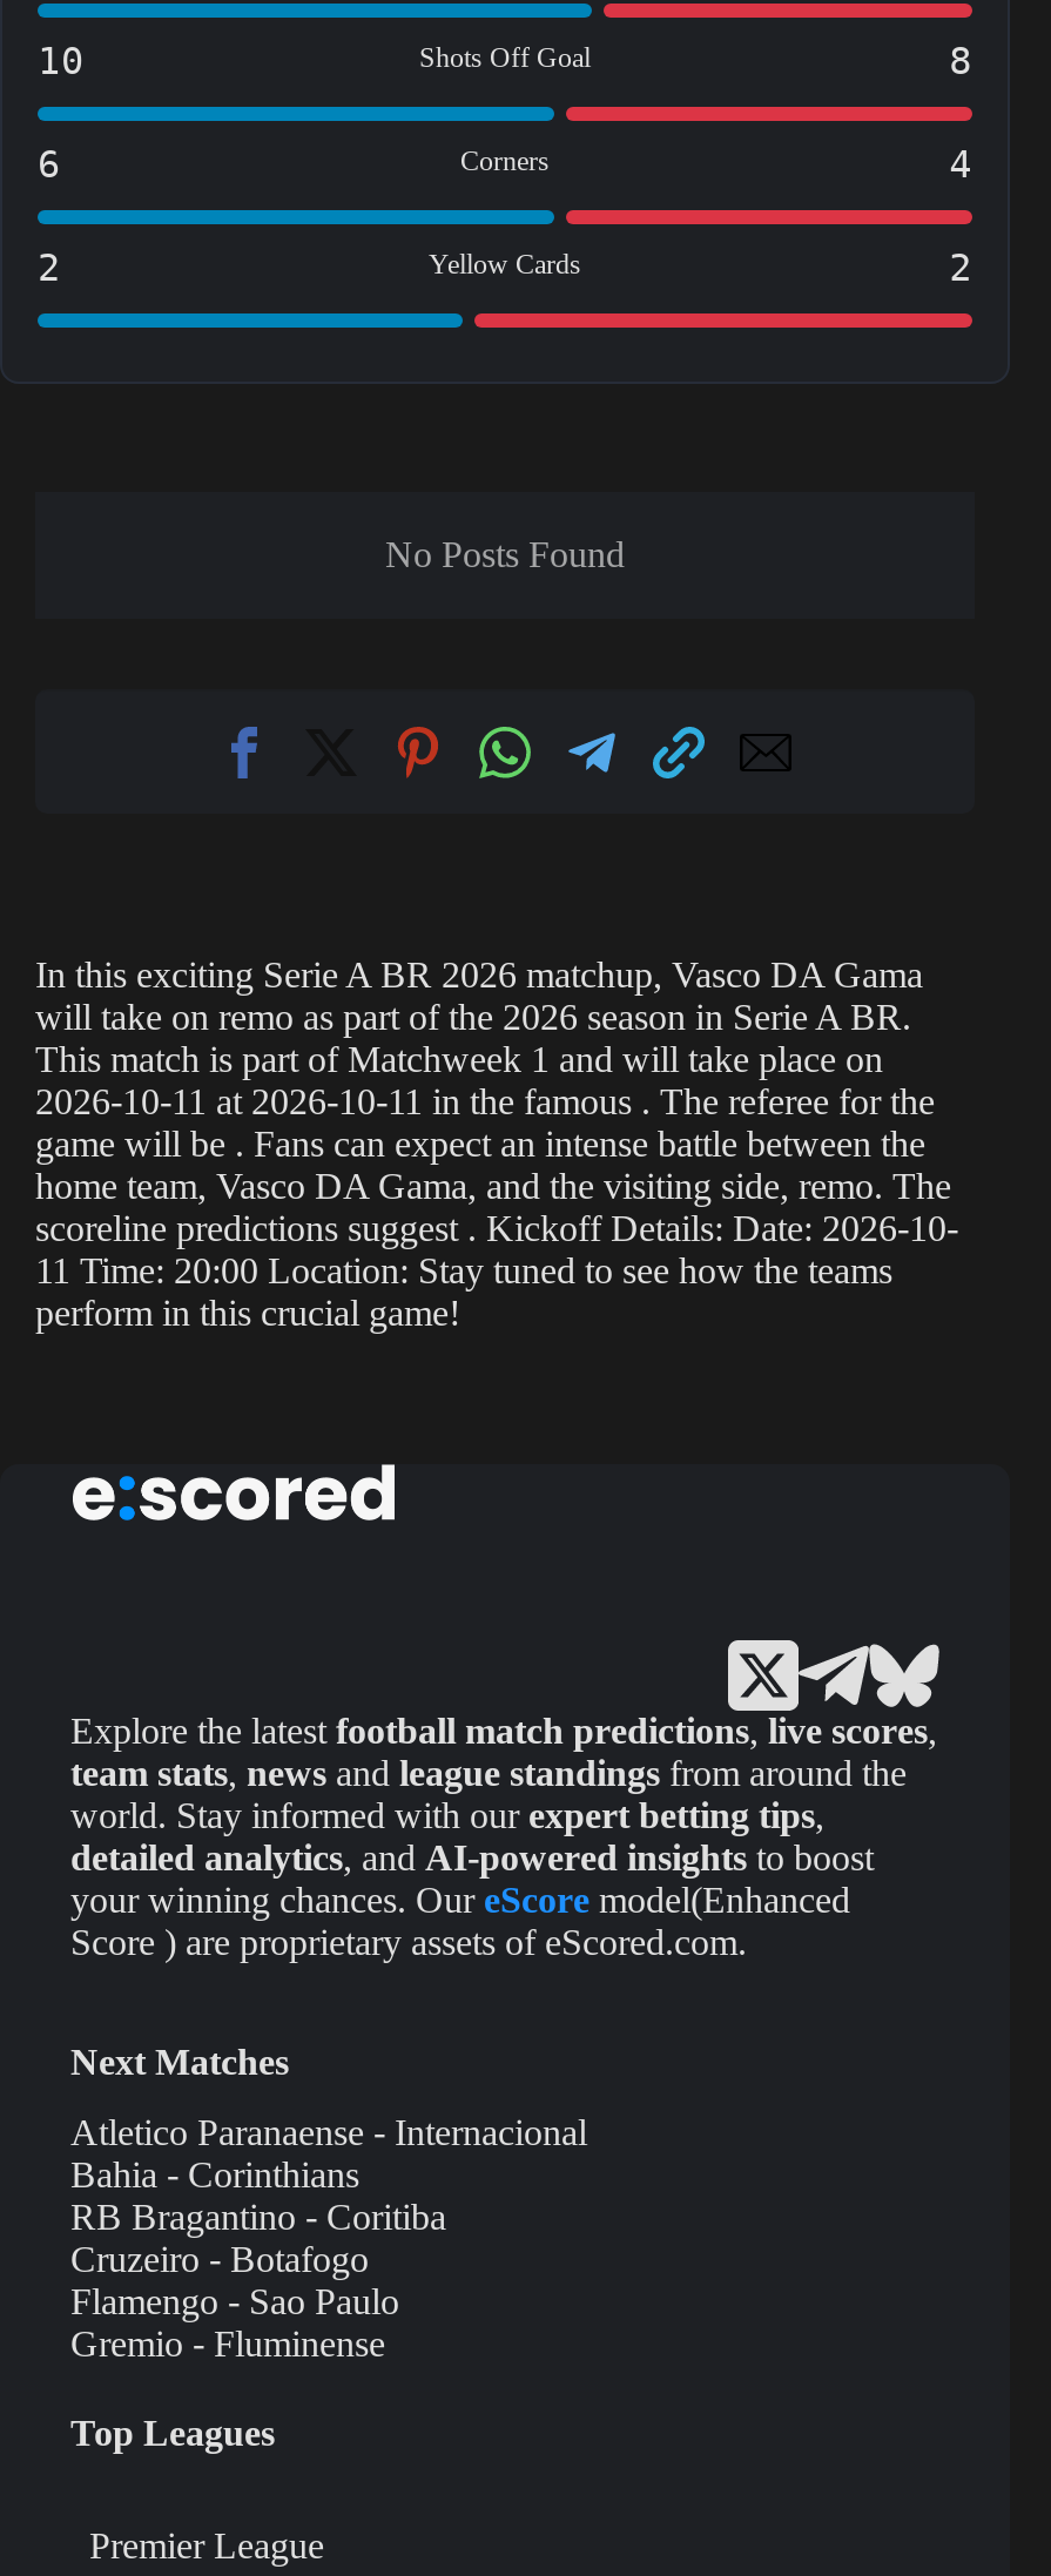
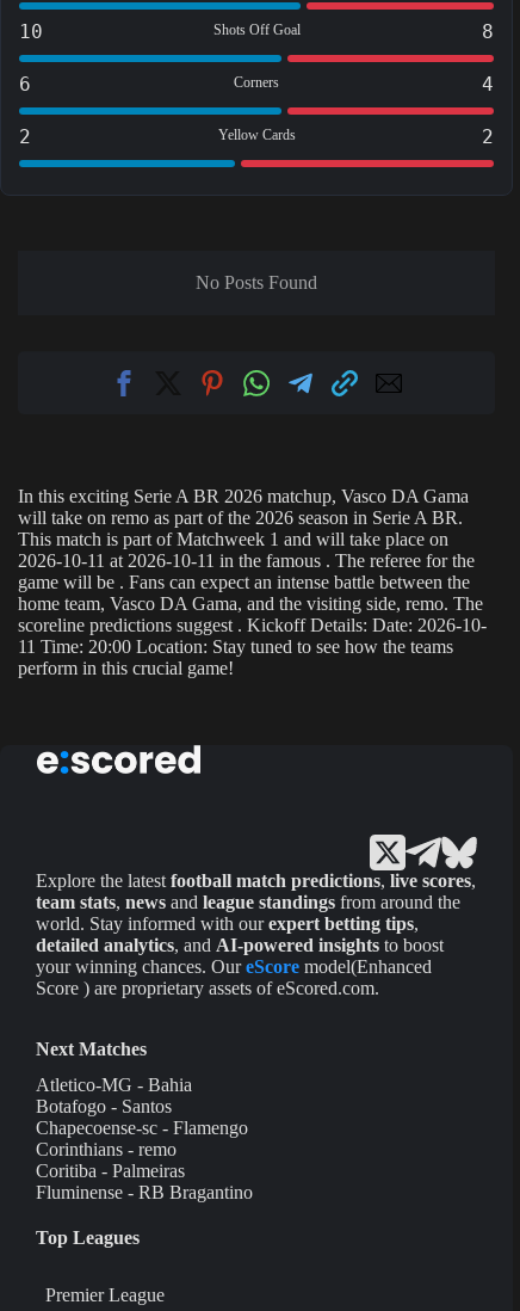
[70,2113,587,2365] Atletico Paranaense - Internacional | Bahia - Corinthians | RB Bragantino - Coritiba | Cruzeiro - Botafogo | Flamengo - Sao Paulo | Gremio - Fluminense -> [36,1075,253,1203] Atletico-MG - Bahia | Botafogo - Santos | Chapecoense-sc - Flamengo | Corinthians - remo | Coritiba - Palmeiras | Fluminense - RB Bragantino

